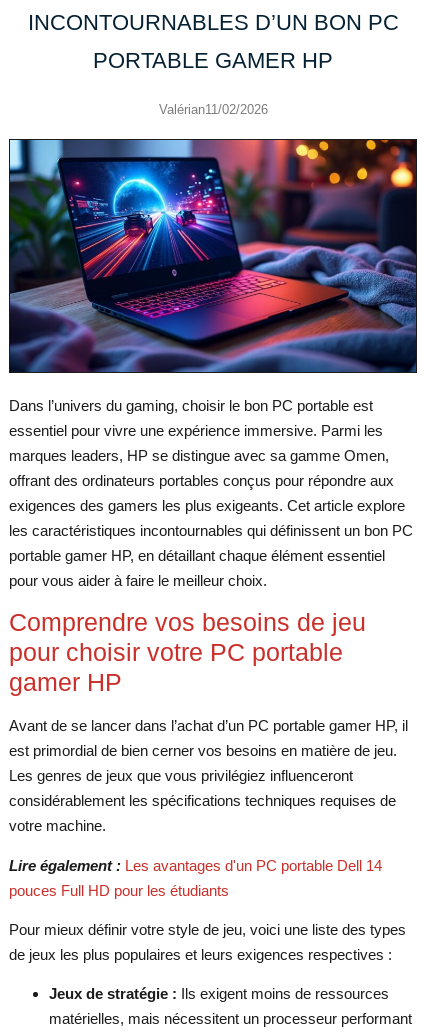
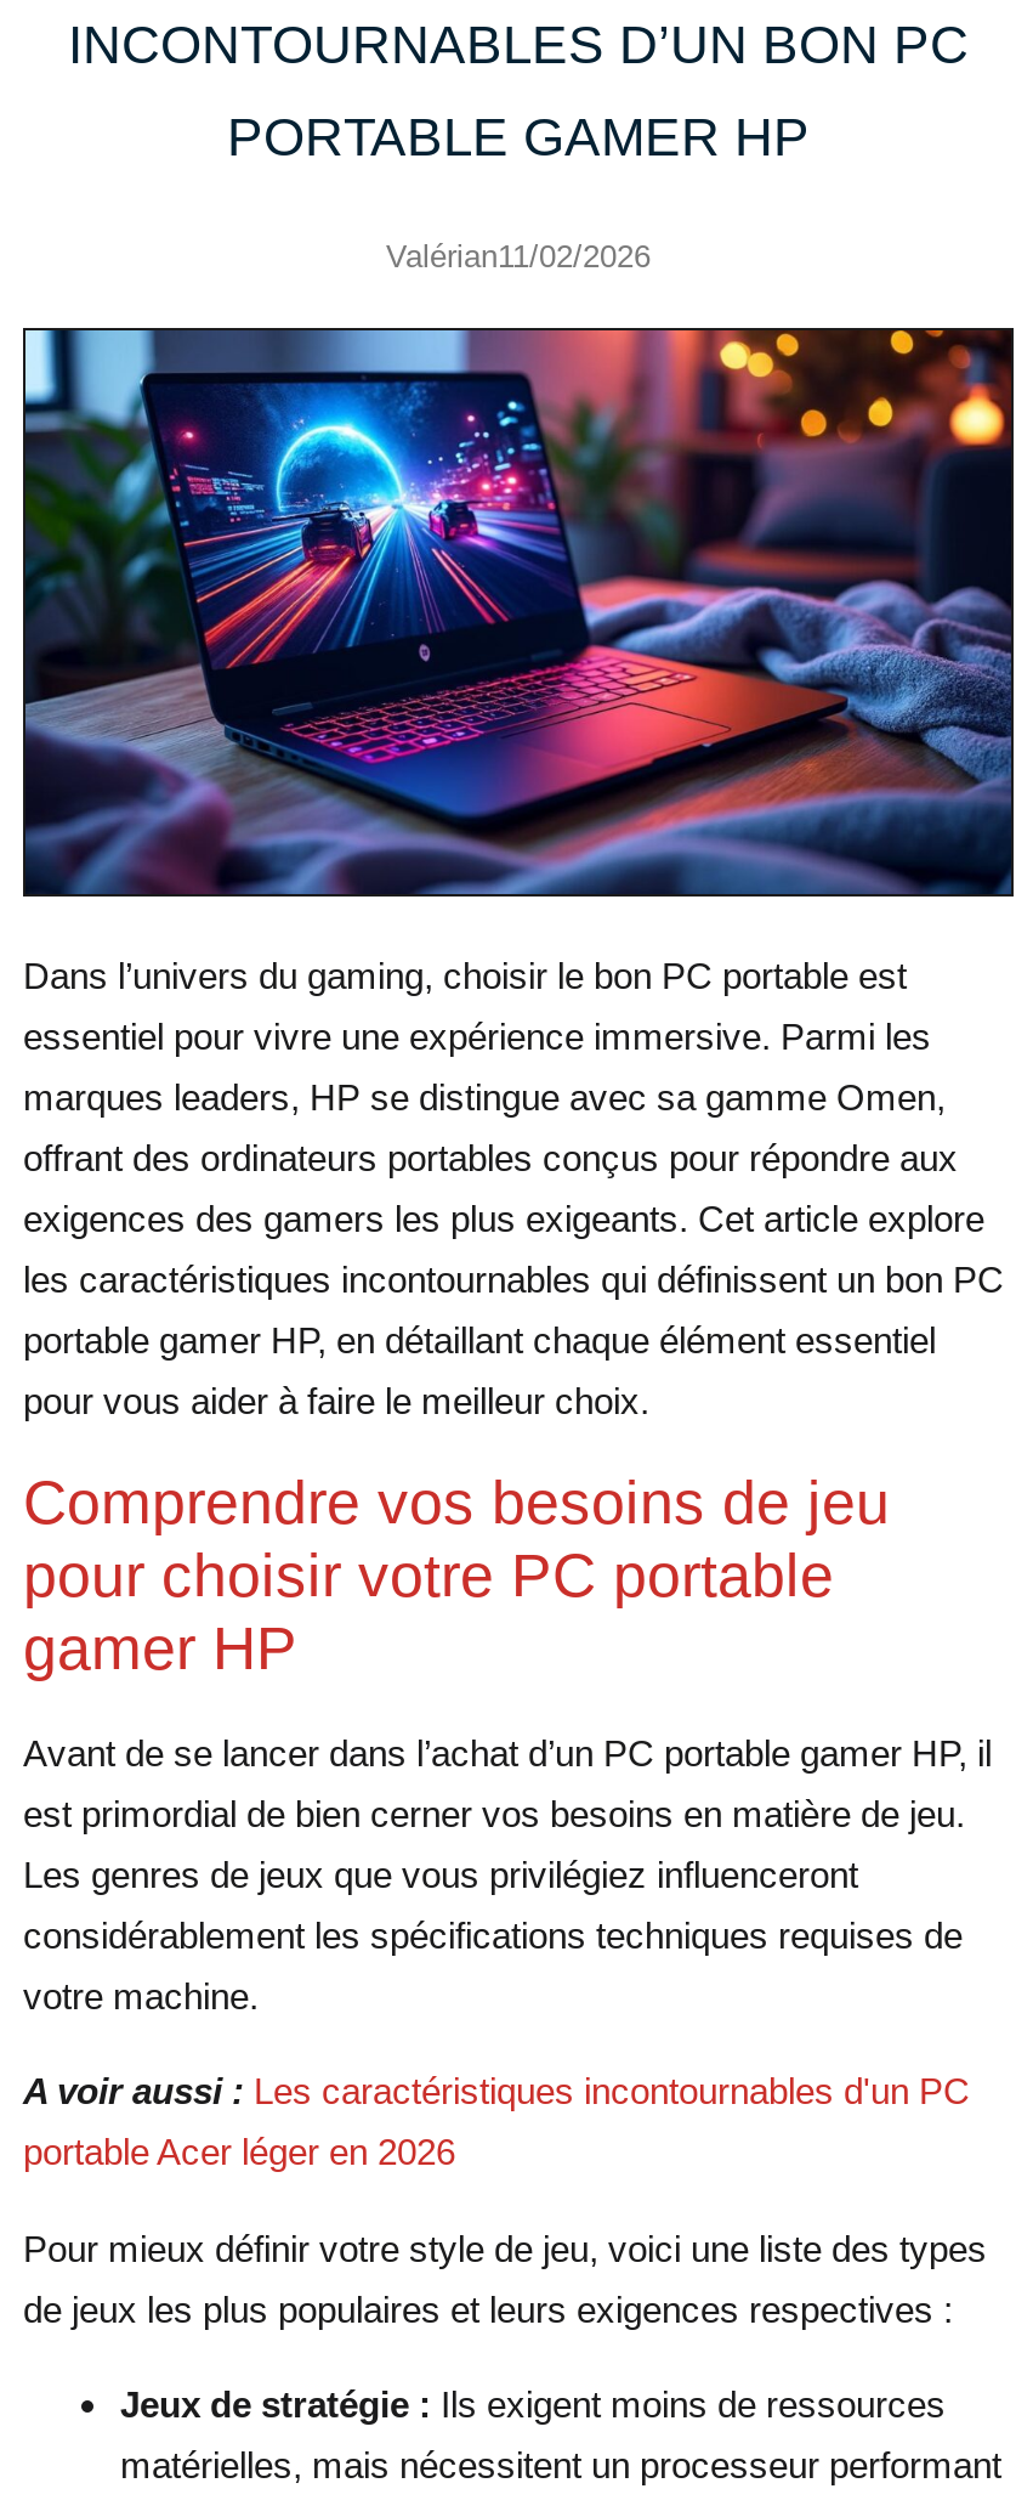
[9,857,382,874] Lire également : Les avantages d'un PC portable Dell 14 -> [23,2071,970,2112] A voir aussi : Les caractéristiques incontournables d'un PC
[9,882,229,899] pouces Full HD pour les étudiants -> [23,2132,455,2173] portable Acer léger en 2026

